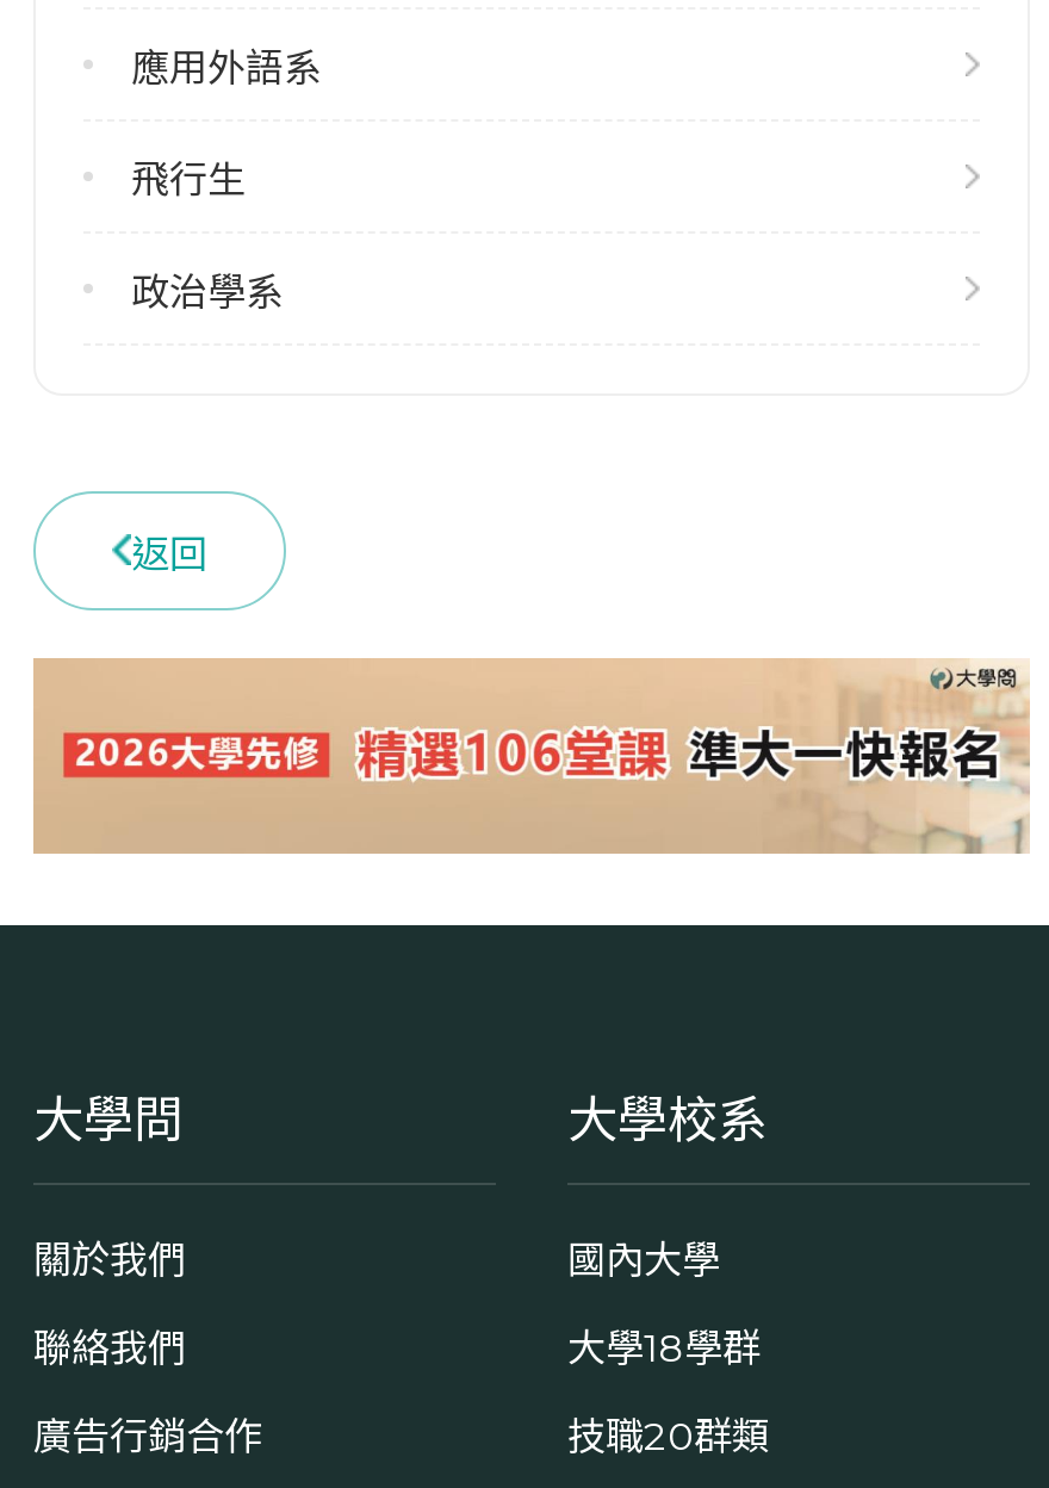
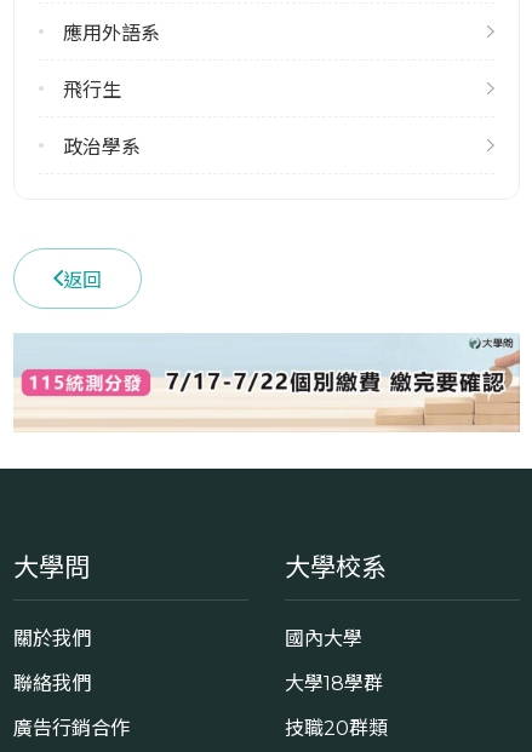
[33,658,1030,854] [image] -> [13,333,520,431] [image]

